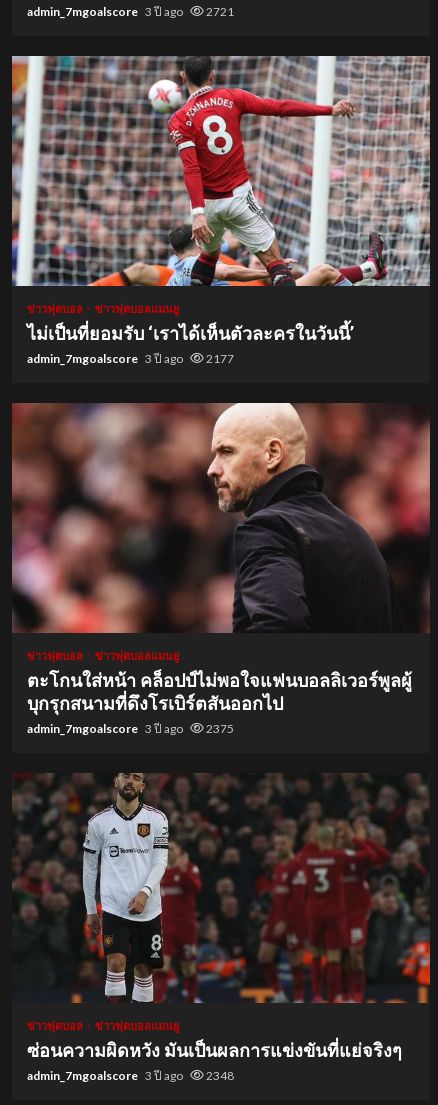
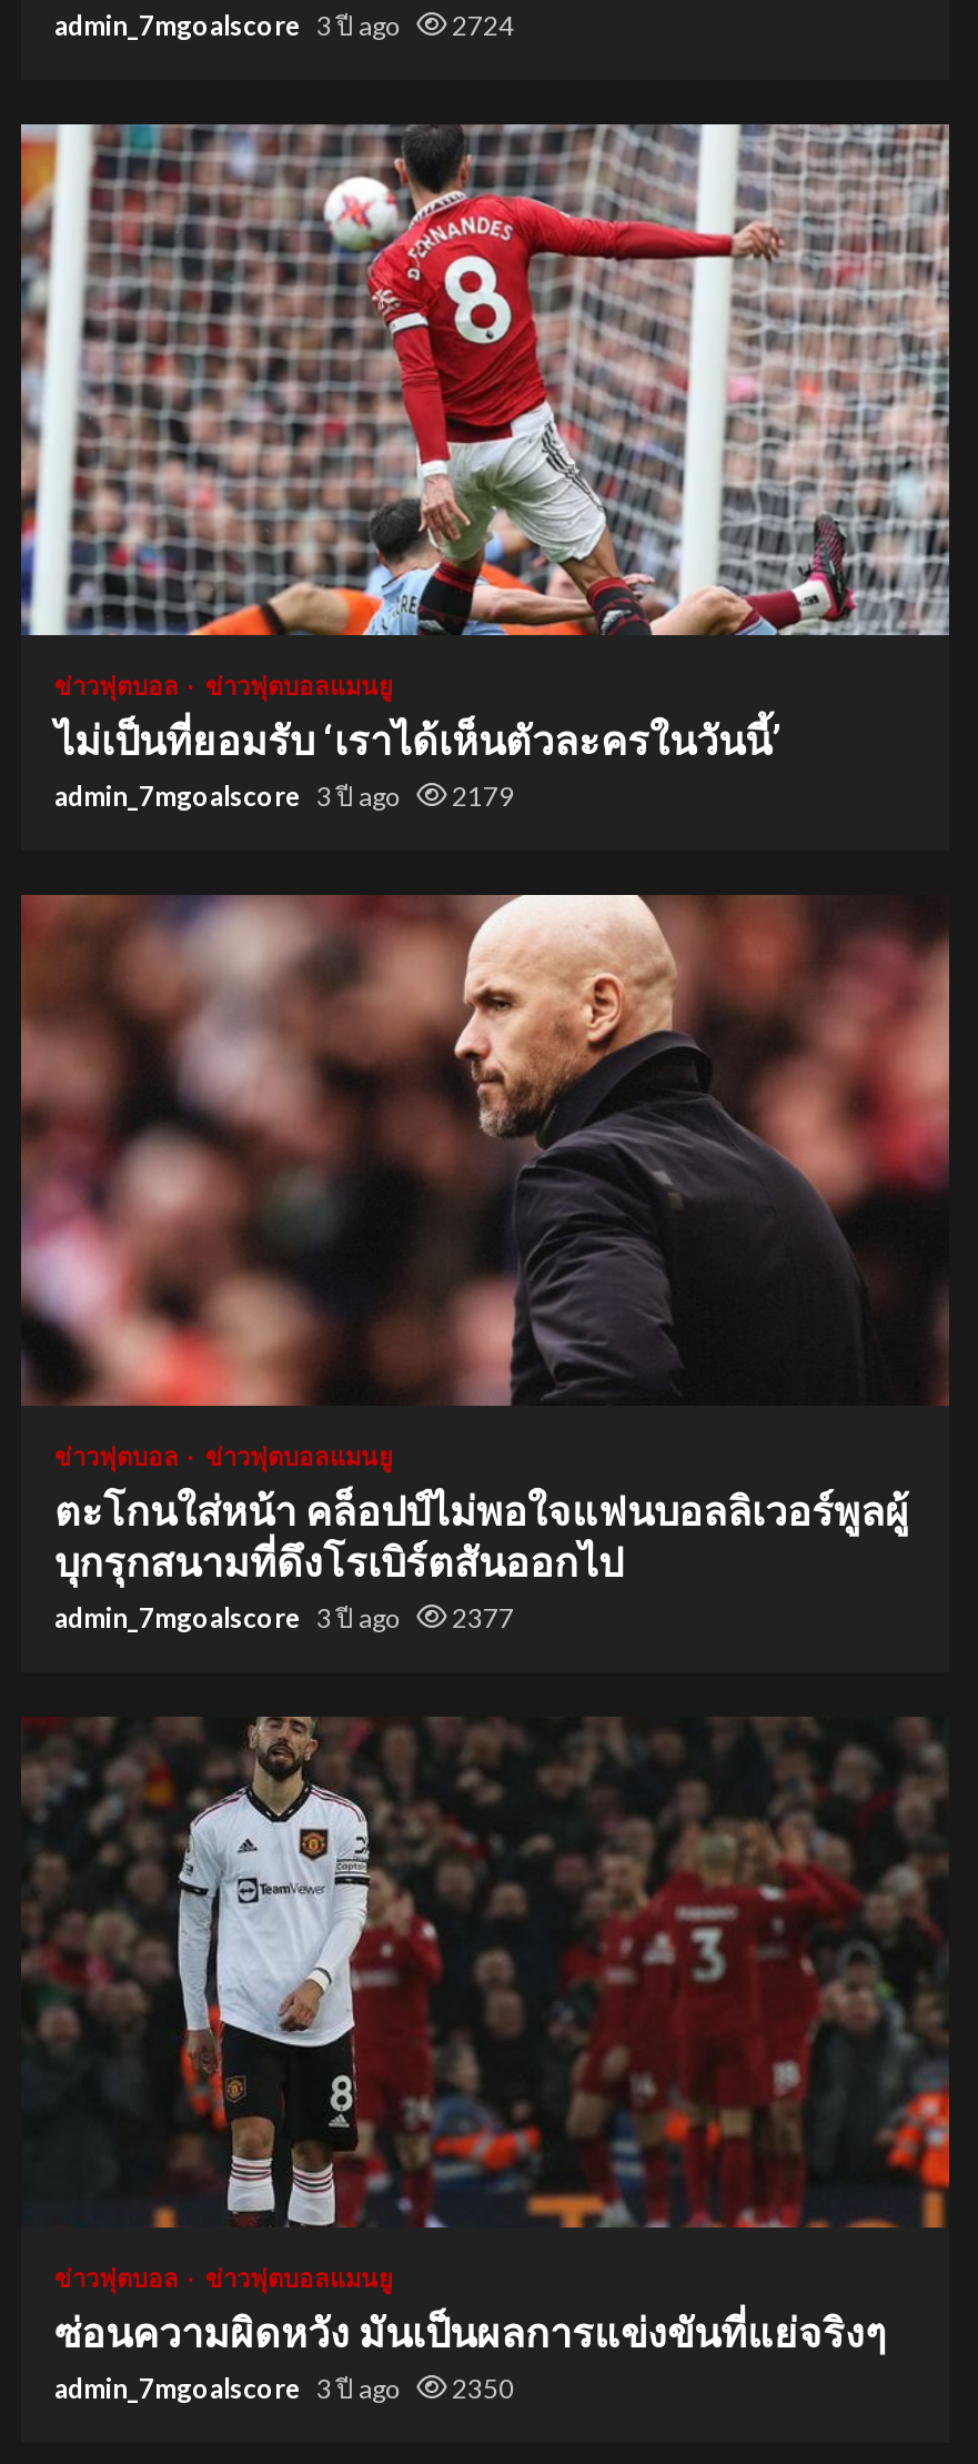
[27,4,234,19] admin_7mgoalscore 3 ปี ago 2721 -> [54,9,514,42] admin_7mgoalscore 3 ปี ago 2724
[27,351,234,366] admin_7mgoalscore 3 ปี ago 2177 -> [54,780,514,813] admin_7mgoalscore 3 ปี ago 2179
[27,721,234,736] admin_7mgoalscore 3 ปี ago 2375 -> [54,1601,514,1635] admin_7mgoalscore 3 ปี ago 2377
[27,1068,234,1083] admin_7mgoalscore 3 ปี ago 2348 -> [54,2372,514,2405] admin_7mgoalscore 3 ปี ago 2350

